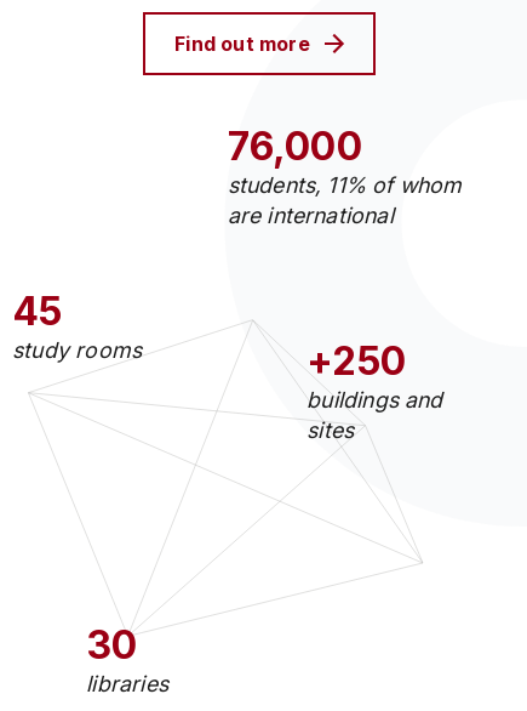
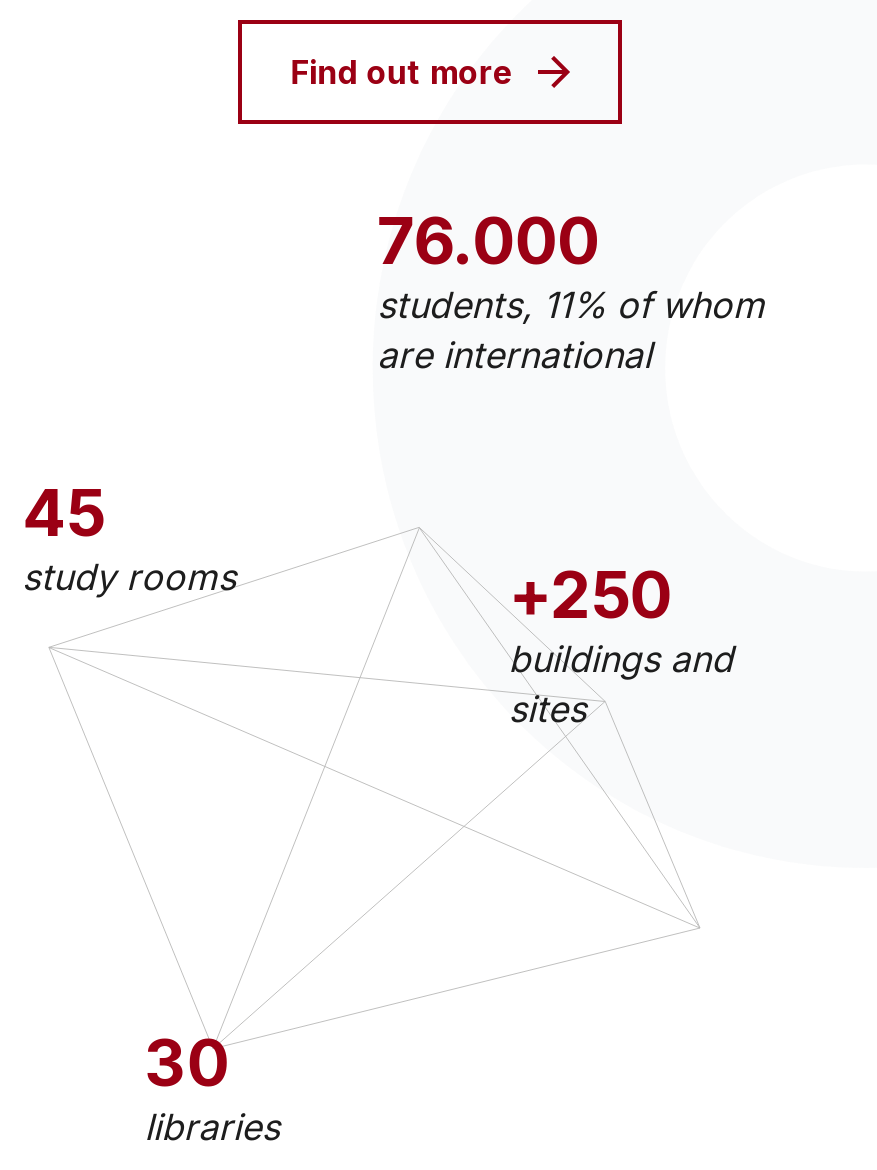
[227,123,362,170] 76,000 -> [377,202,600,280] 76.000

